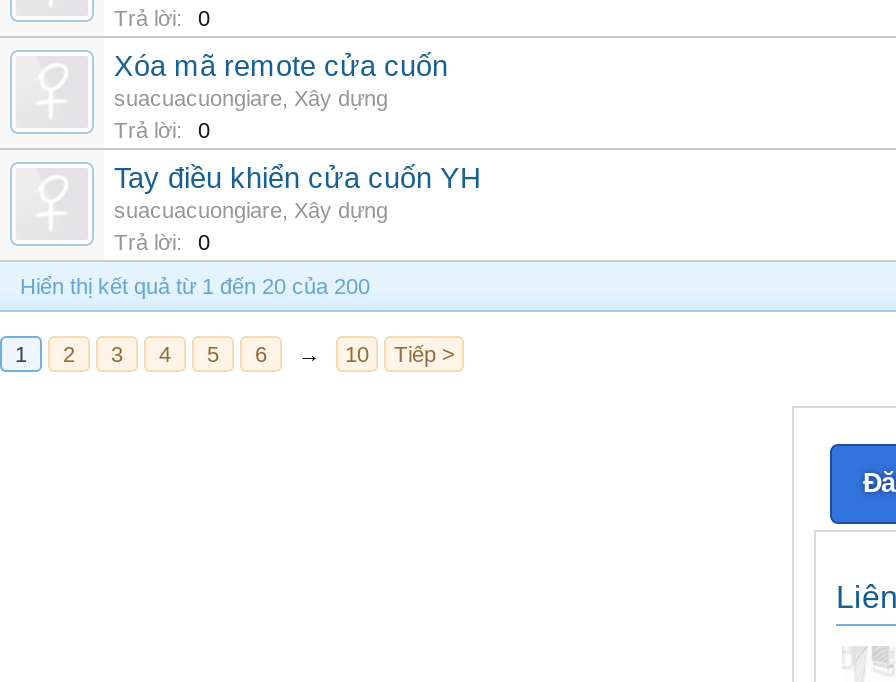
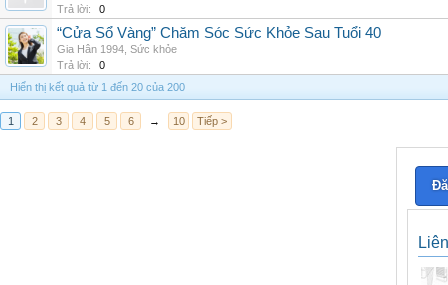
none -> [7,29,43,65] [image]
[114,50,482,222] Xóa mã remote cửa cuốn | suacuacuongiare, Xây dựng | Trả lời: | 0 | Tay điều khiển cửa cuốn YH | suacuacuongiare, Xây dựng -> [57,25,381,55] “Cửa Sổ Vàng” Chăm Sóc Sức Khỏe Sau Tuổi 40 | Gia Hân 1994, Sức khỏe

